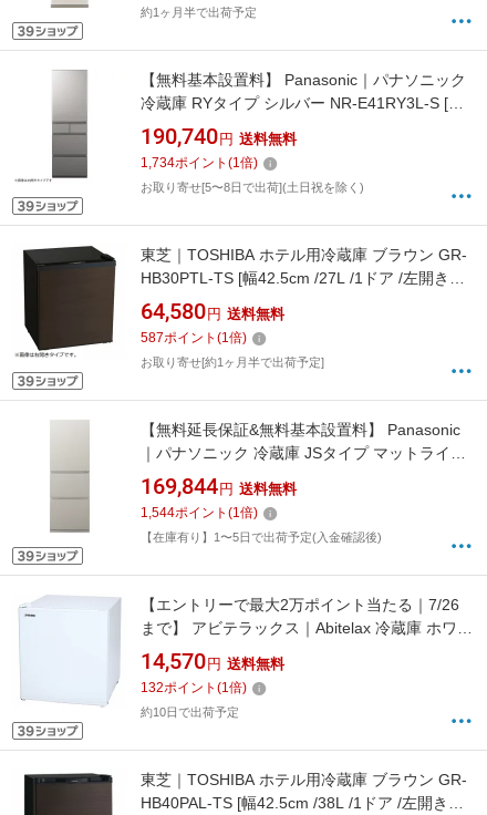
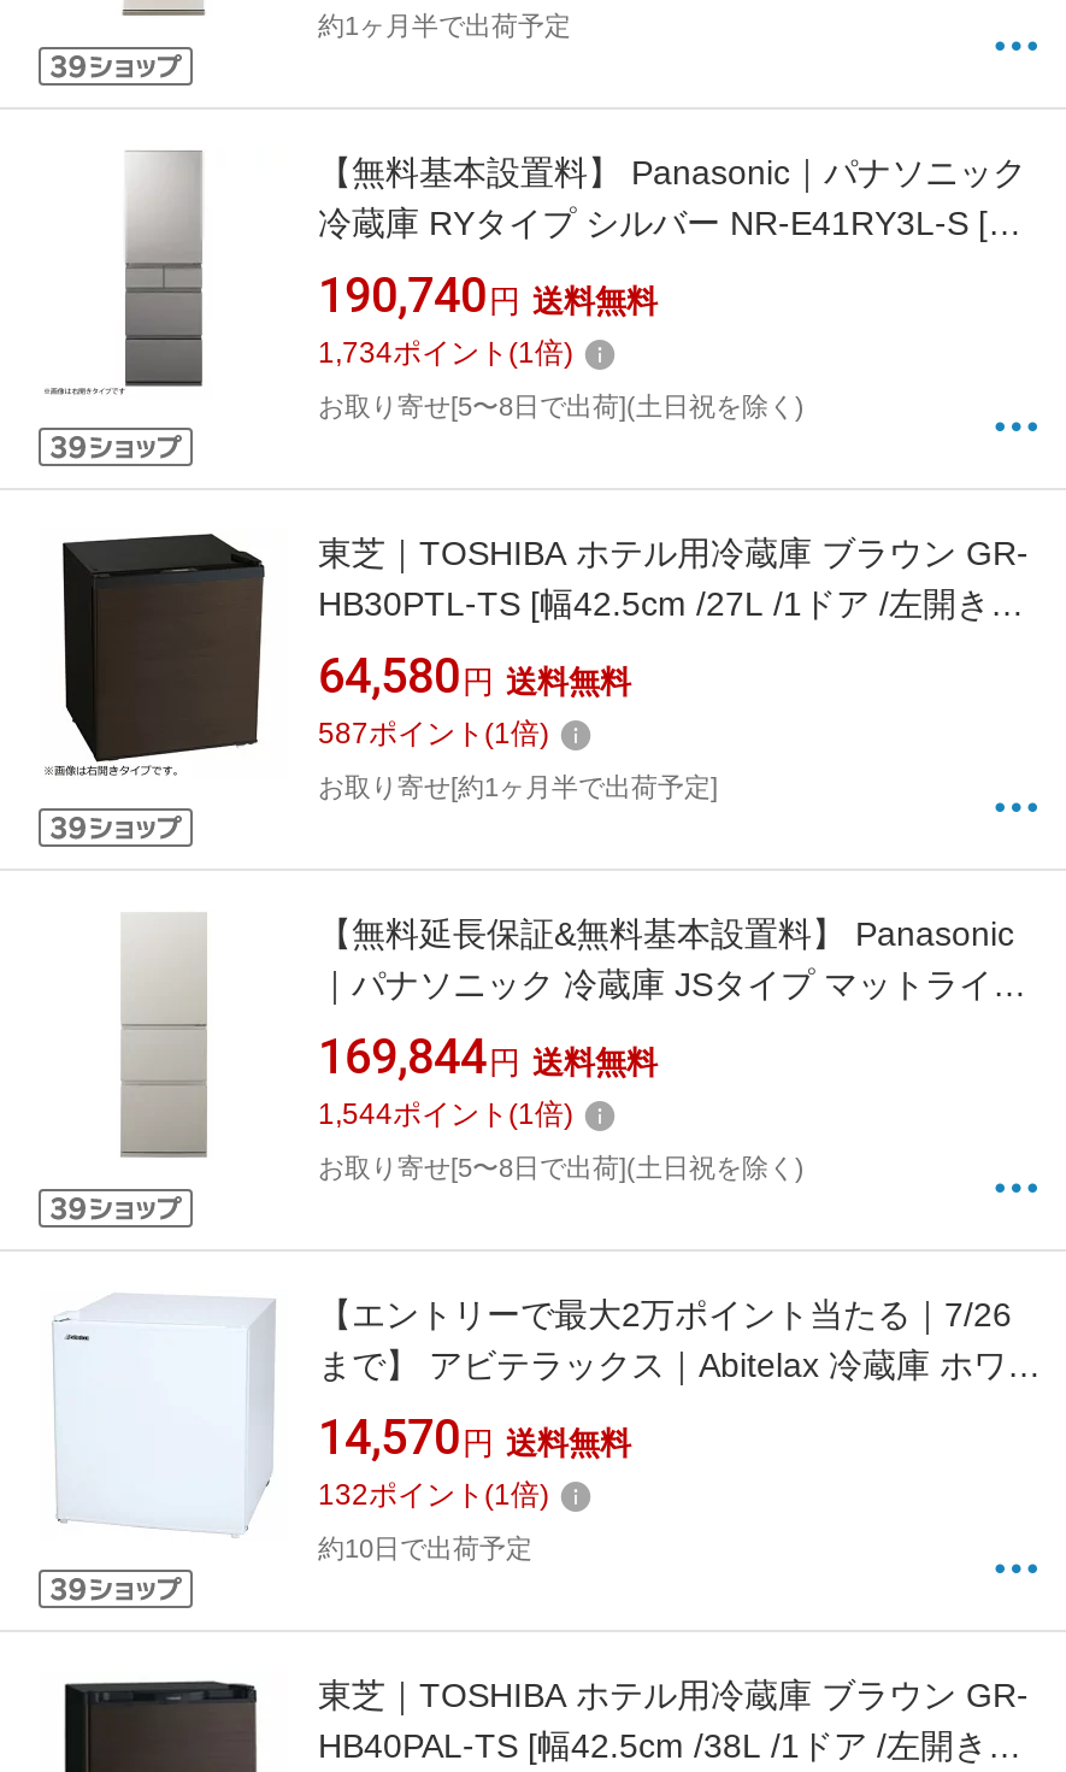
[141,530,382,544] 【在庫有り】1〜5日で出荷予定(入金確認後) -> [318,1153,805,1182] お取り寄せ[5〜8日で出荷](土日祝を除く)

